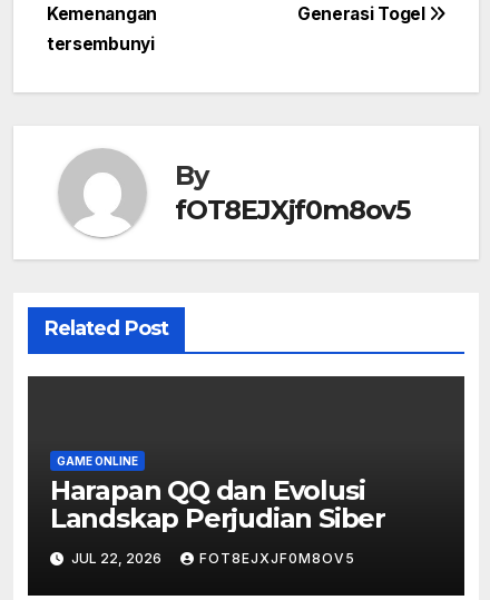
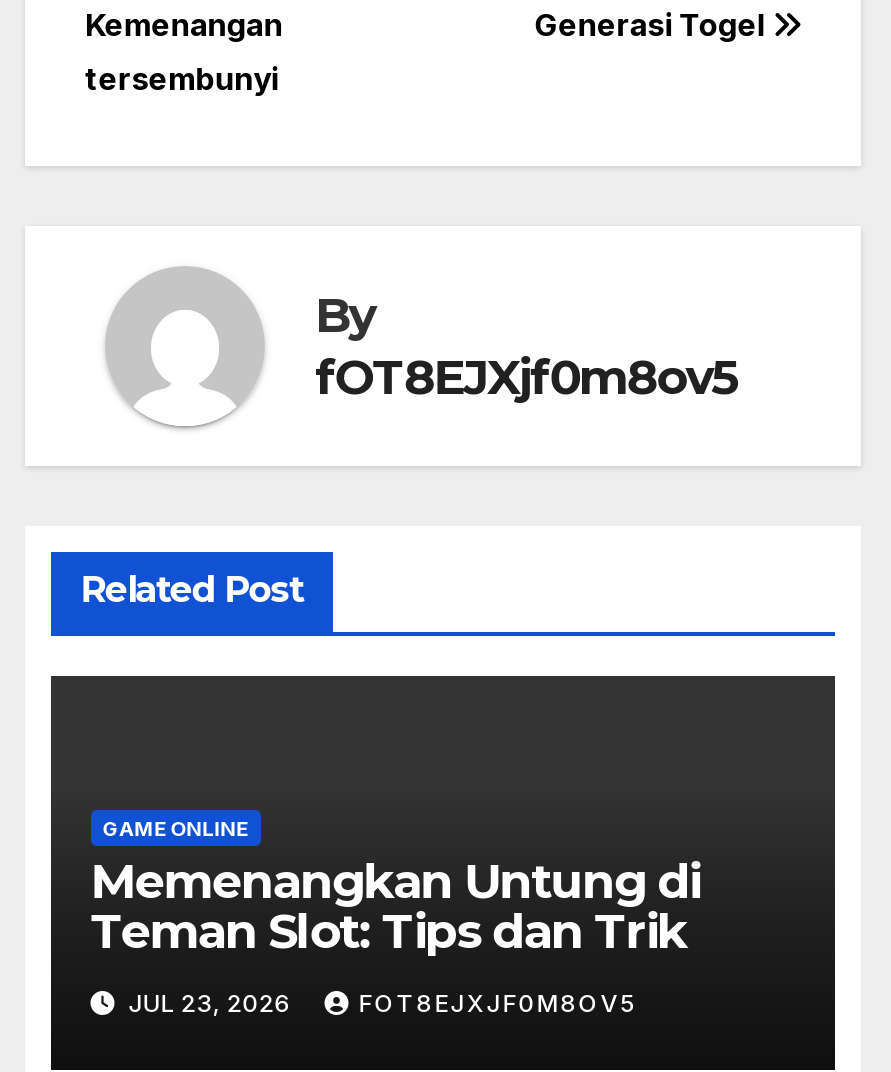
[50,475,385,535] Harapan QQ dan Evolusi | Landskap Perjudian Siber -> [91,853,700,961] Memenangkan Untung di | Teman Slot: Tips dan Trik
[68,550,165,566] JUL 22, 2026 -> [123,988,297,1018] JUL 23, 2026

